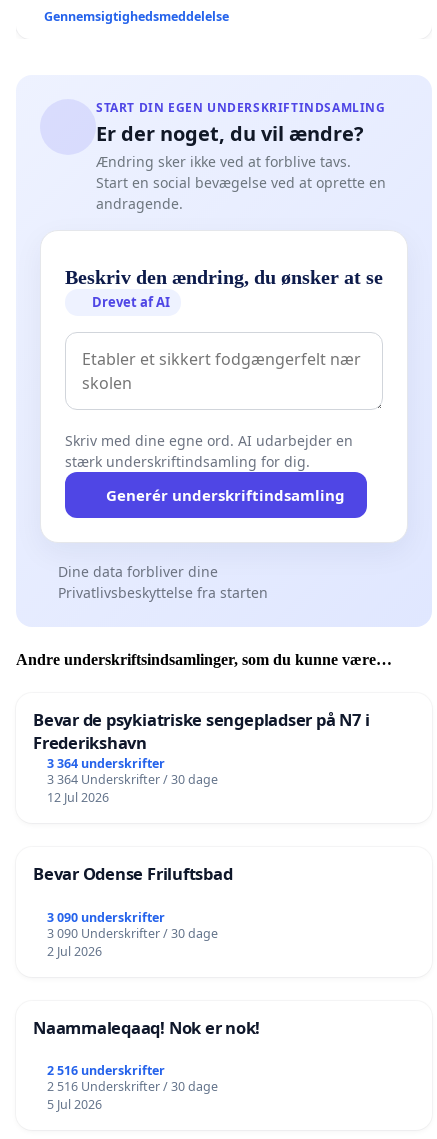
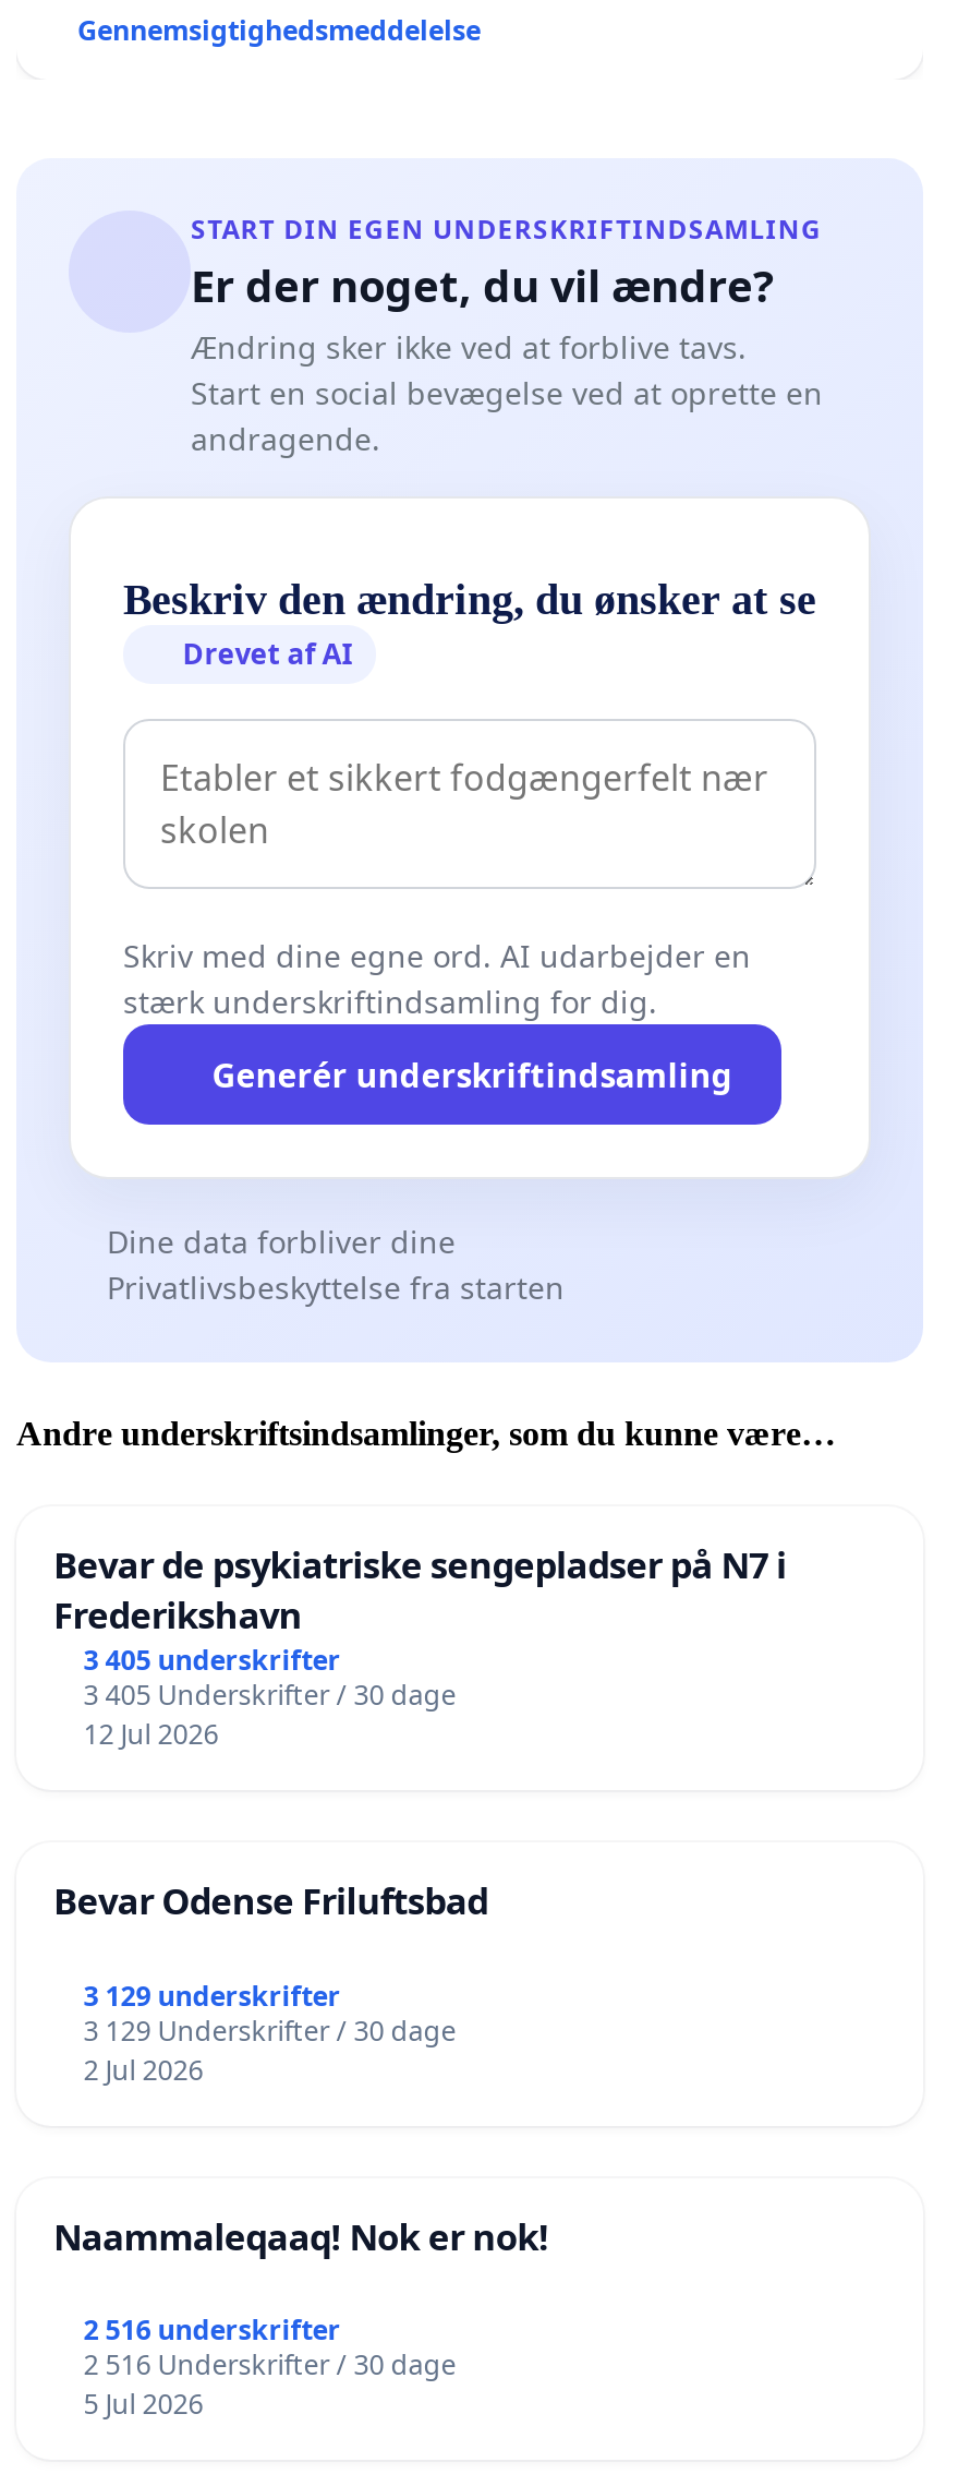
[47,755,165,772] 3 364 underskrifter -> [83,1641,341,1678] 3 405 underskrifter
[47,771,218,788] 3 364 Underskrifter / 30 dage -> [83,1676,456,1713] 3 405 Underskrifter / 30 dage
[47,908,165,925] 3 090 underskrifter -> [83,1977,341,2014] 3 129 underskrifter
[47,924,218,941] 3 090 Underskrifter / 30 dage -> [83,2011,456,2049] 3 129 Underskrifter / 30 dage

